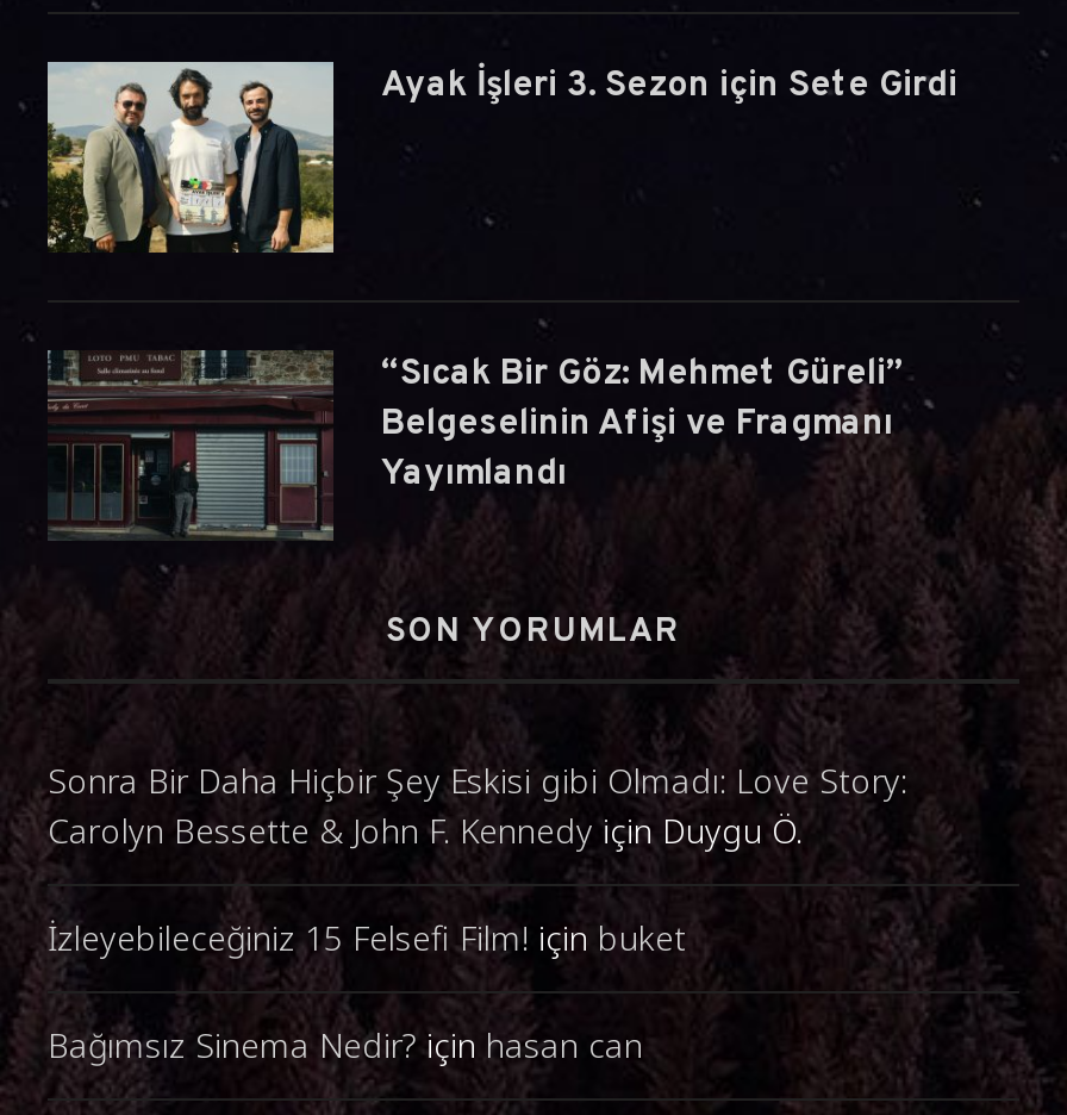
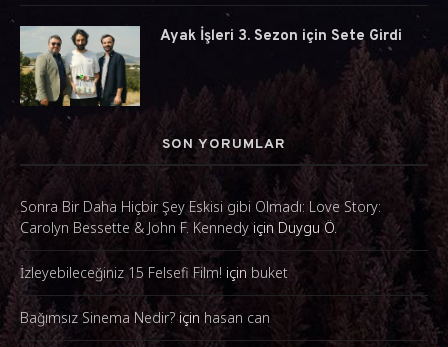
[48,350,903,538] [image] | “Sıcak Bir Göz: Mehmet Güreli” | Belgeselinin Afişi ve Fragmanı | Yayımlandı -> none

